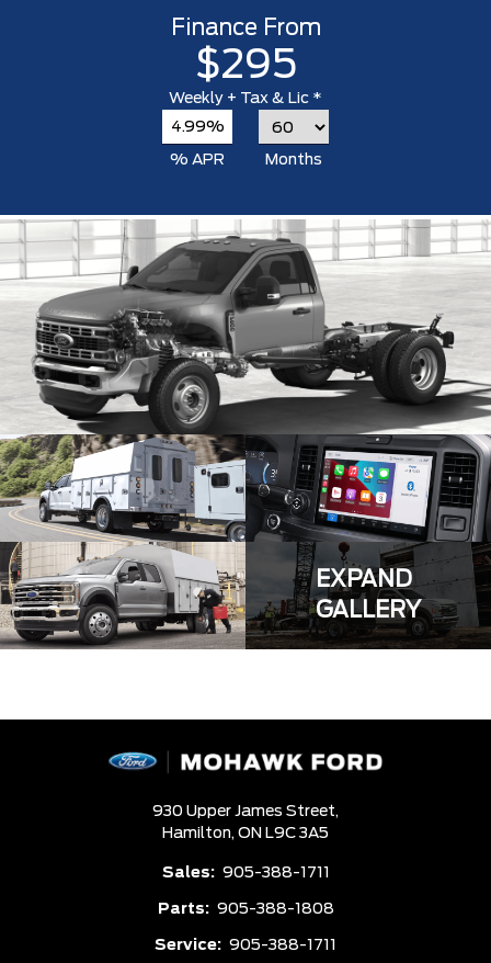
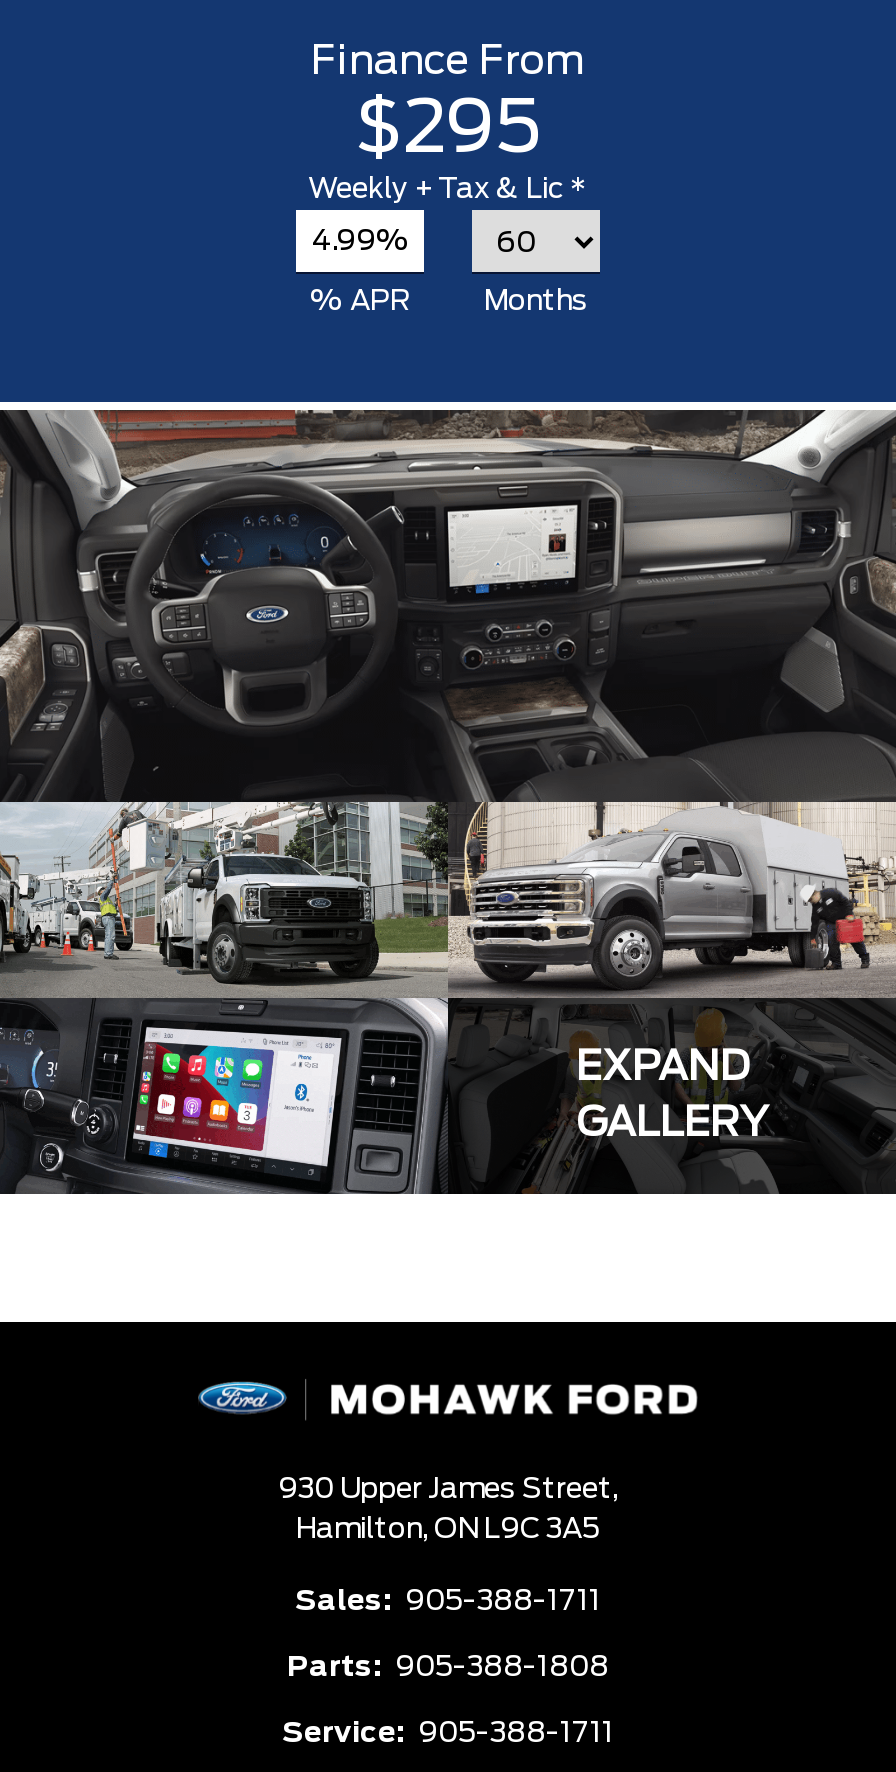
[3,219,488,649] [image] -> [6,408,890,1196] [image]

